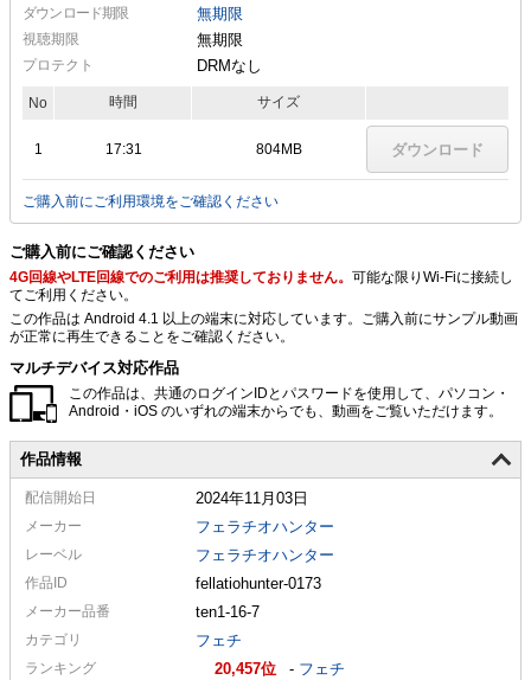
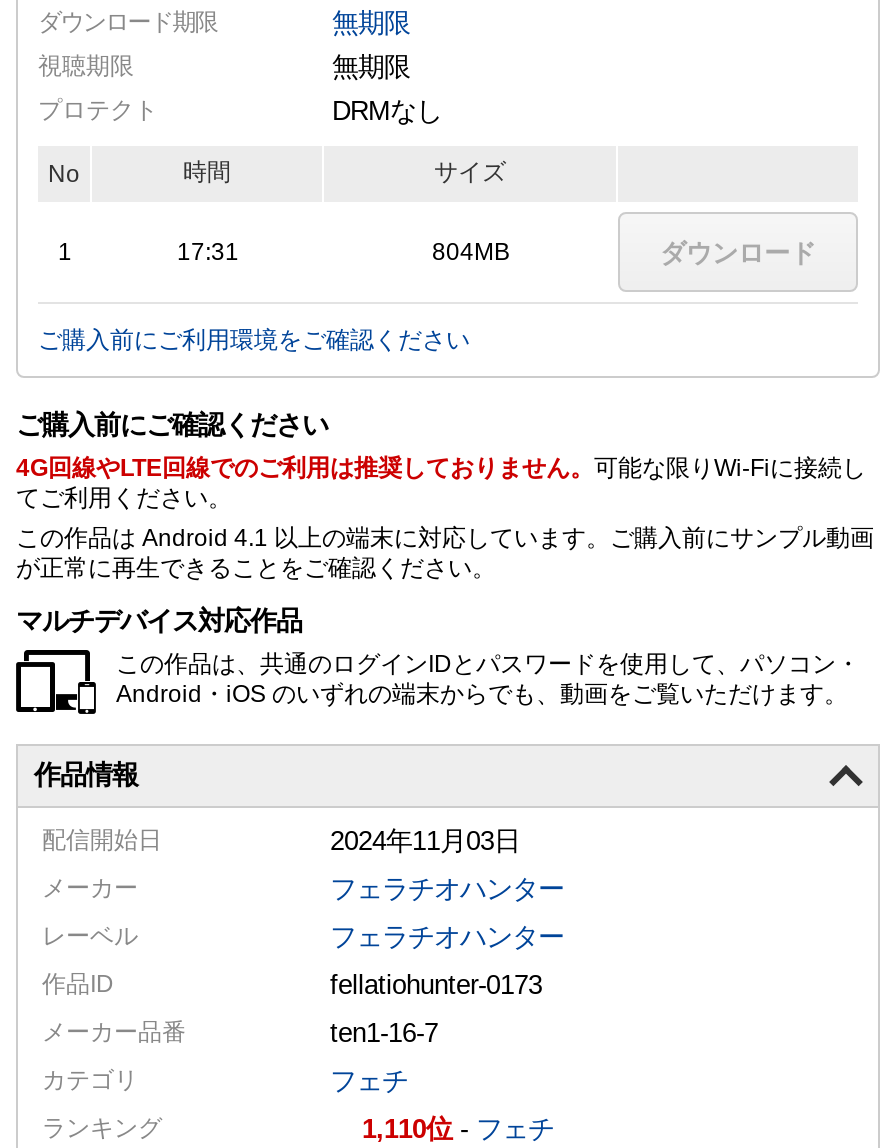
[215,660,345,677] 20,457 -フェチ -> [362,1113,554,1143] 1,110 -フェチ

